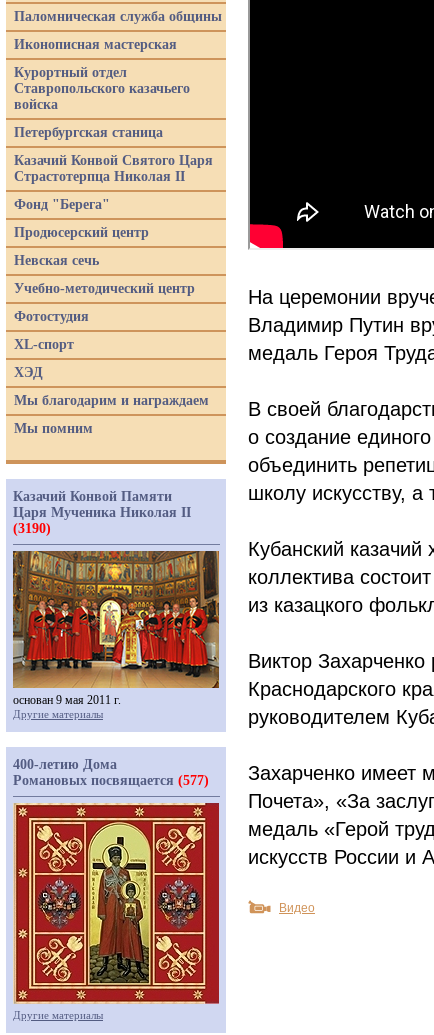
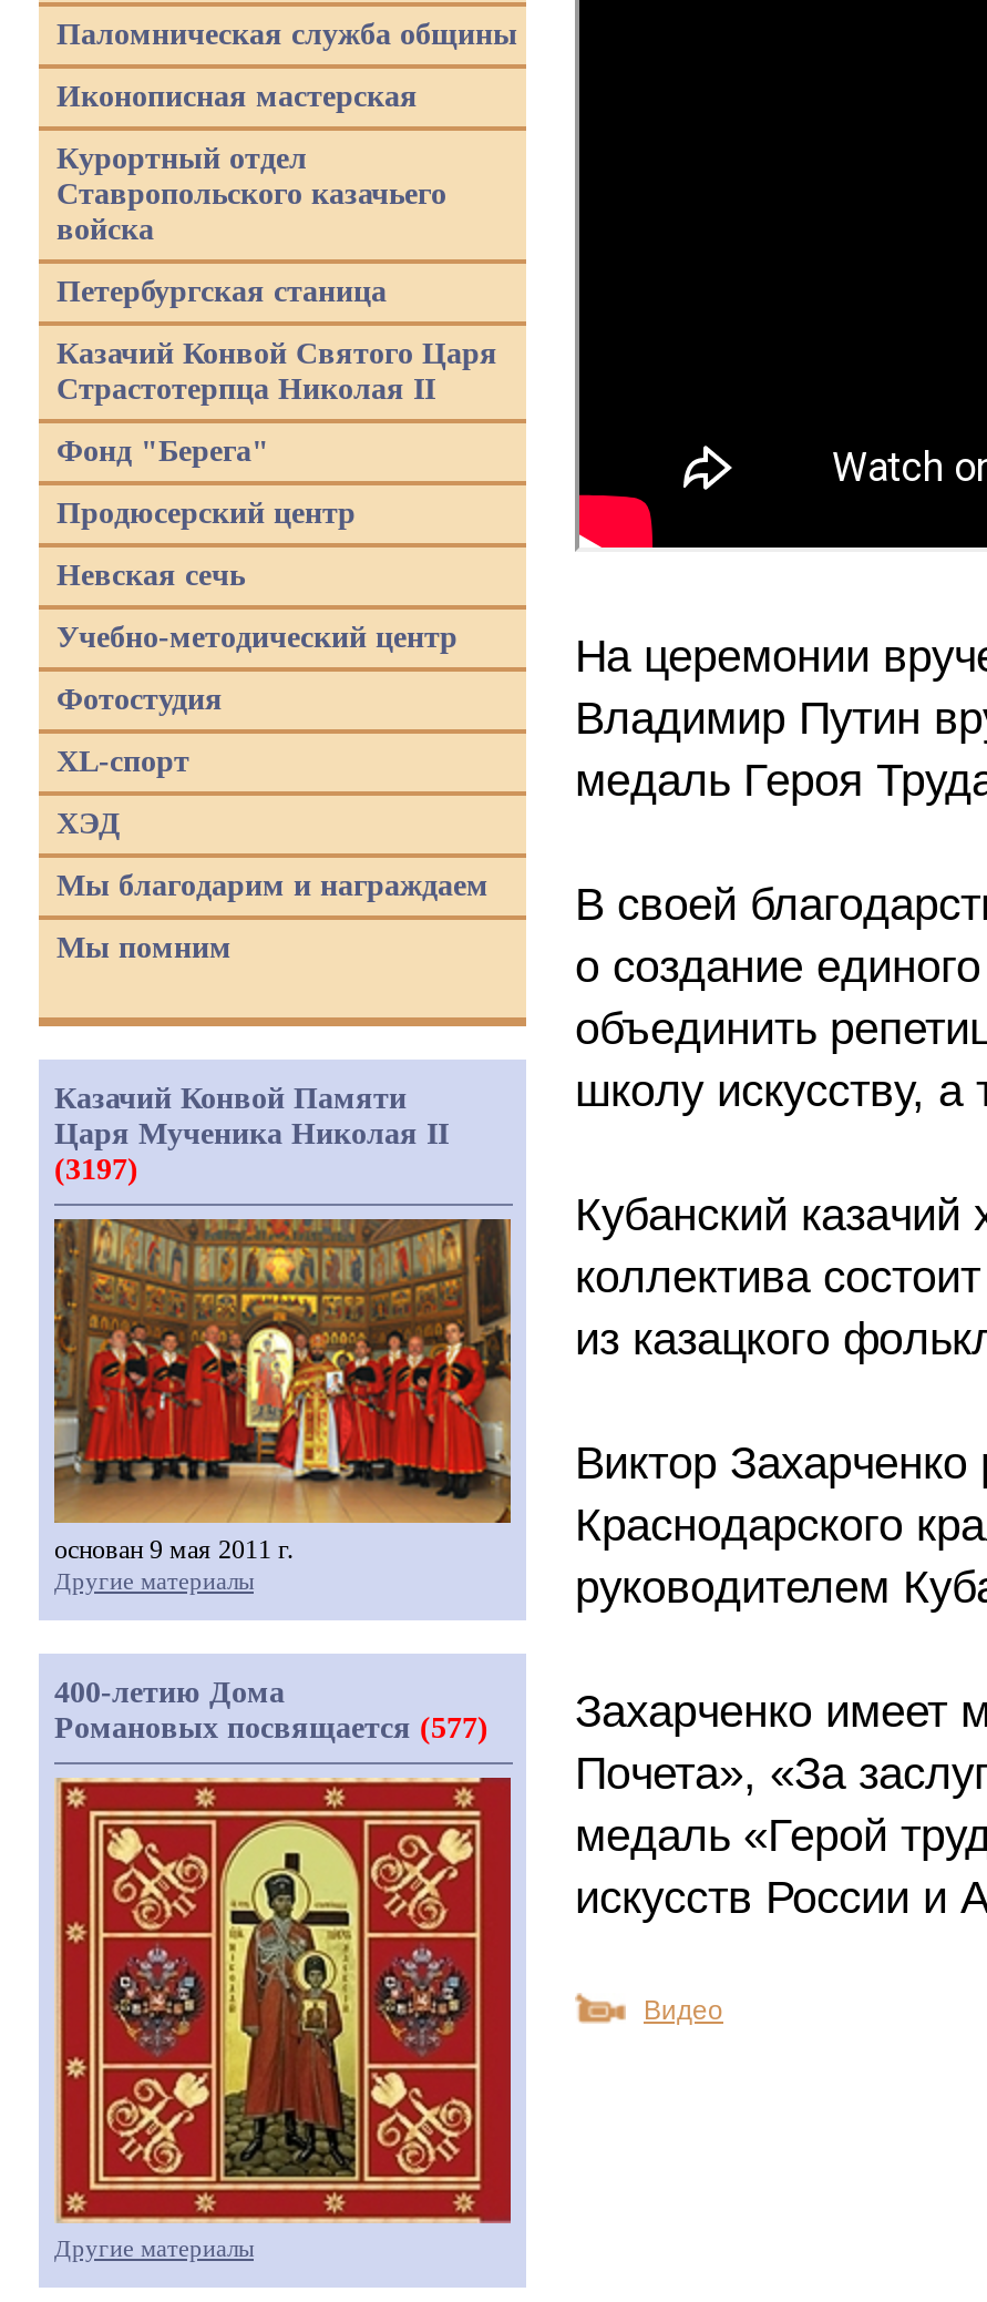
[13,521,51,536] (3190) -> [54,1153,138,1186] (3197)

